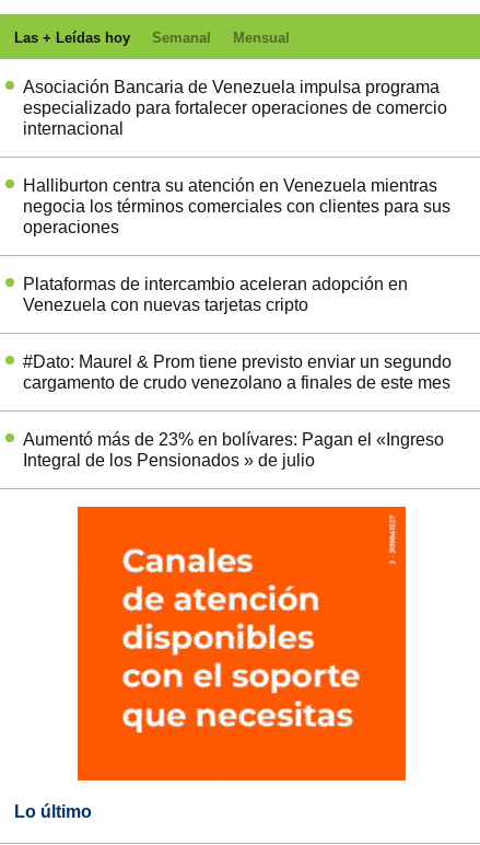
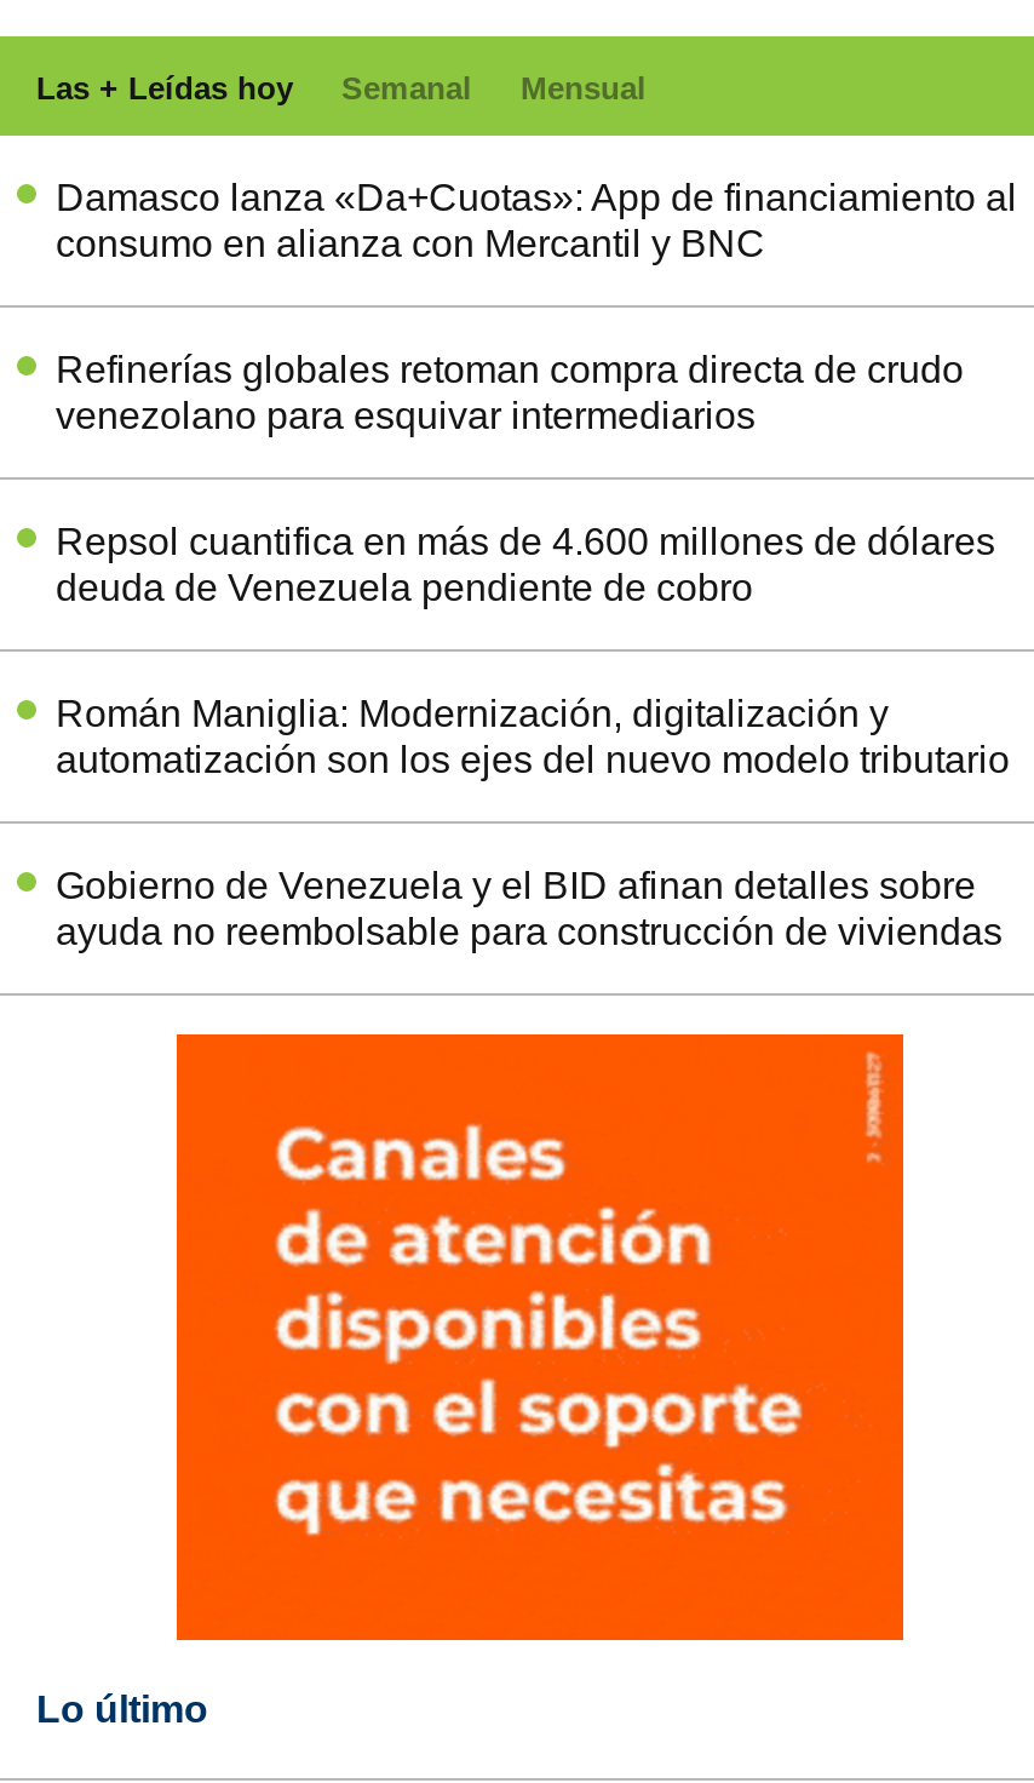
[23,78,447,138] Asociación Bancaria de Venezuela impulsa programa | especializado para fortalecer operaciones de comercio | internacional -> [56,177,1017,264] Damasco lanza «Da+Cuotas»: App de financiamiento al | consumo en alianza con Mercantil y BNC
[23,176,450,236] Halliburton centra su atención en Venezuela mientras | negocia los términos comerciales con clientes para sus | operaciones -> [56,349,964,436] Refinerías globales retoman compra directa de crudo | venezolano para esquivar intermediarios
[23,275,408,314] Plataformas de intercambio aceleran adopción en | Venezuela con nuevas tarjetas cripto -> [56,521,995,608] Repsol cuantifica en más de 4.600 millones de dólares | deuda de Venezuela pendiente de cobro
[23,352,452,392] #Dato: Maurel & Prom tiene previsto enviar un segundo | cargamento de crudo venezolano a finales de este mes -> [56,693,1010,780] Román Maniglia: Modernización, digitalización y | automatización son los ejes del nuevo modelo tributario
[23,430,444,469] Aumentó más de 23% en bolívares: Pagan el «Ingreso | Integral de los Pensionados » de julio -> [56,865,1003,952] Gobierno de Venezuela y el BID afinan detalles sobre | ayuda no reembolsable para construcción de viviendas

